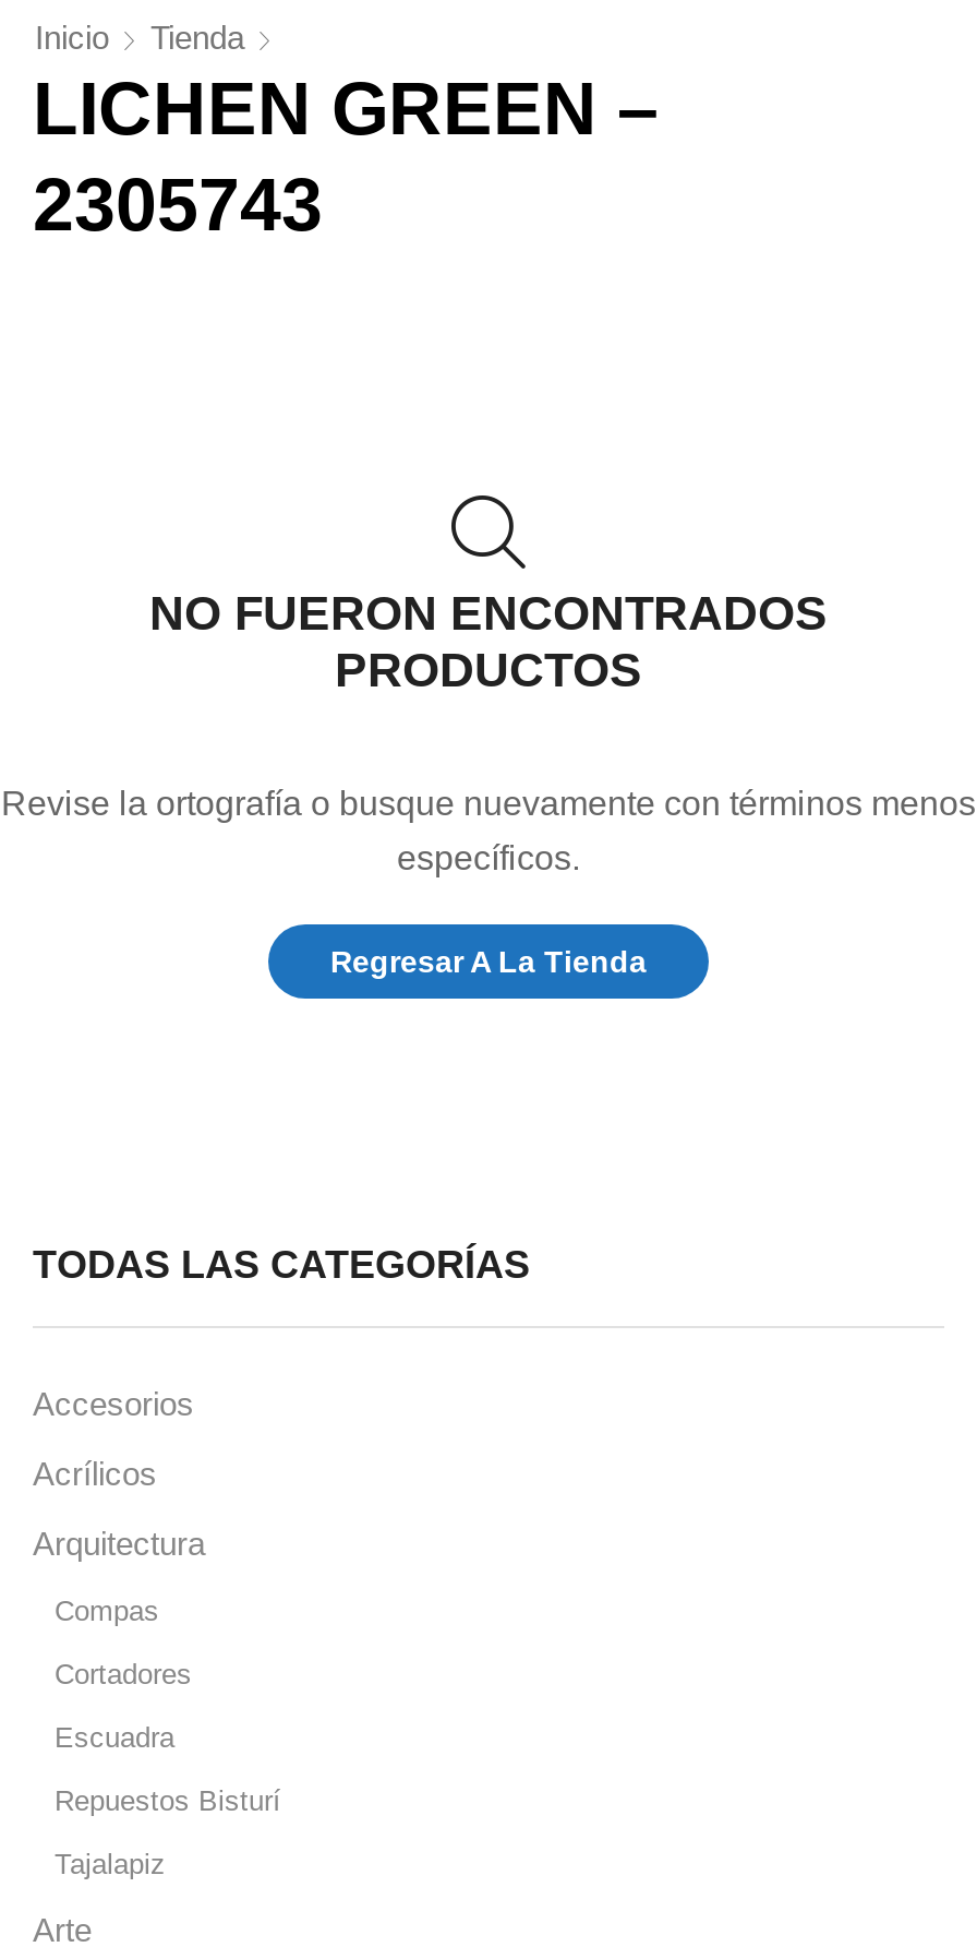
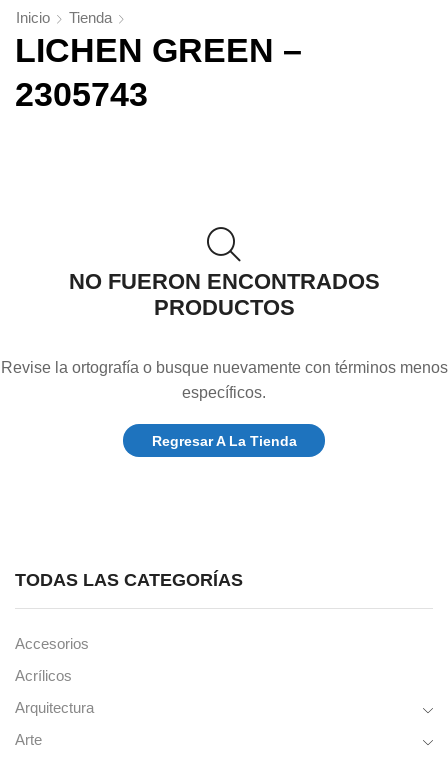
[55,1595,281,1881] Compas | Cortadores | Escuadra | Repuestos Bisturí | Tajalapiz -> none

